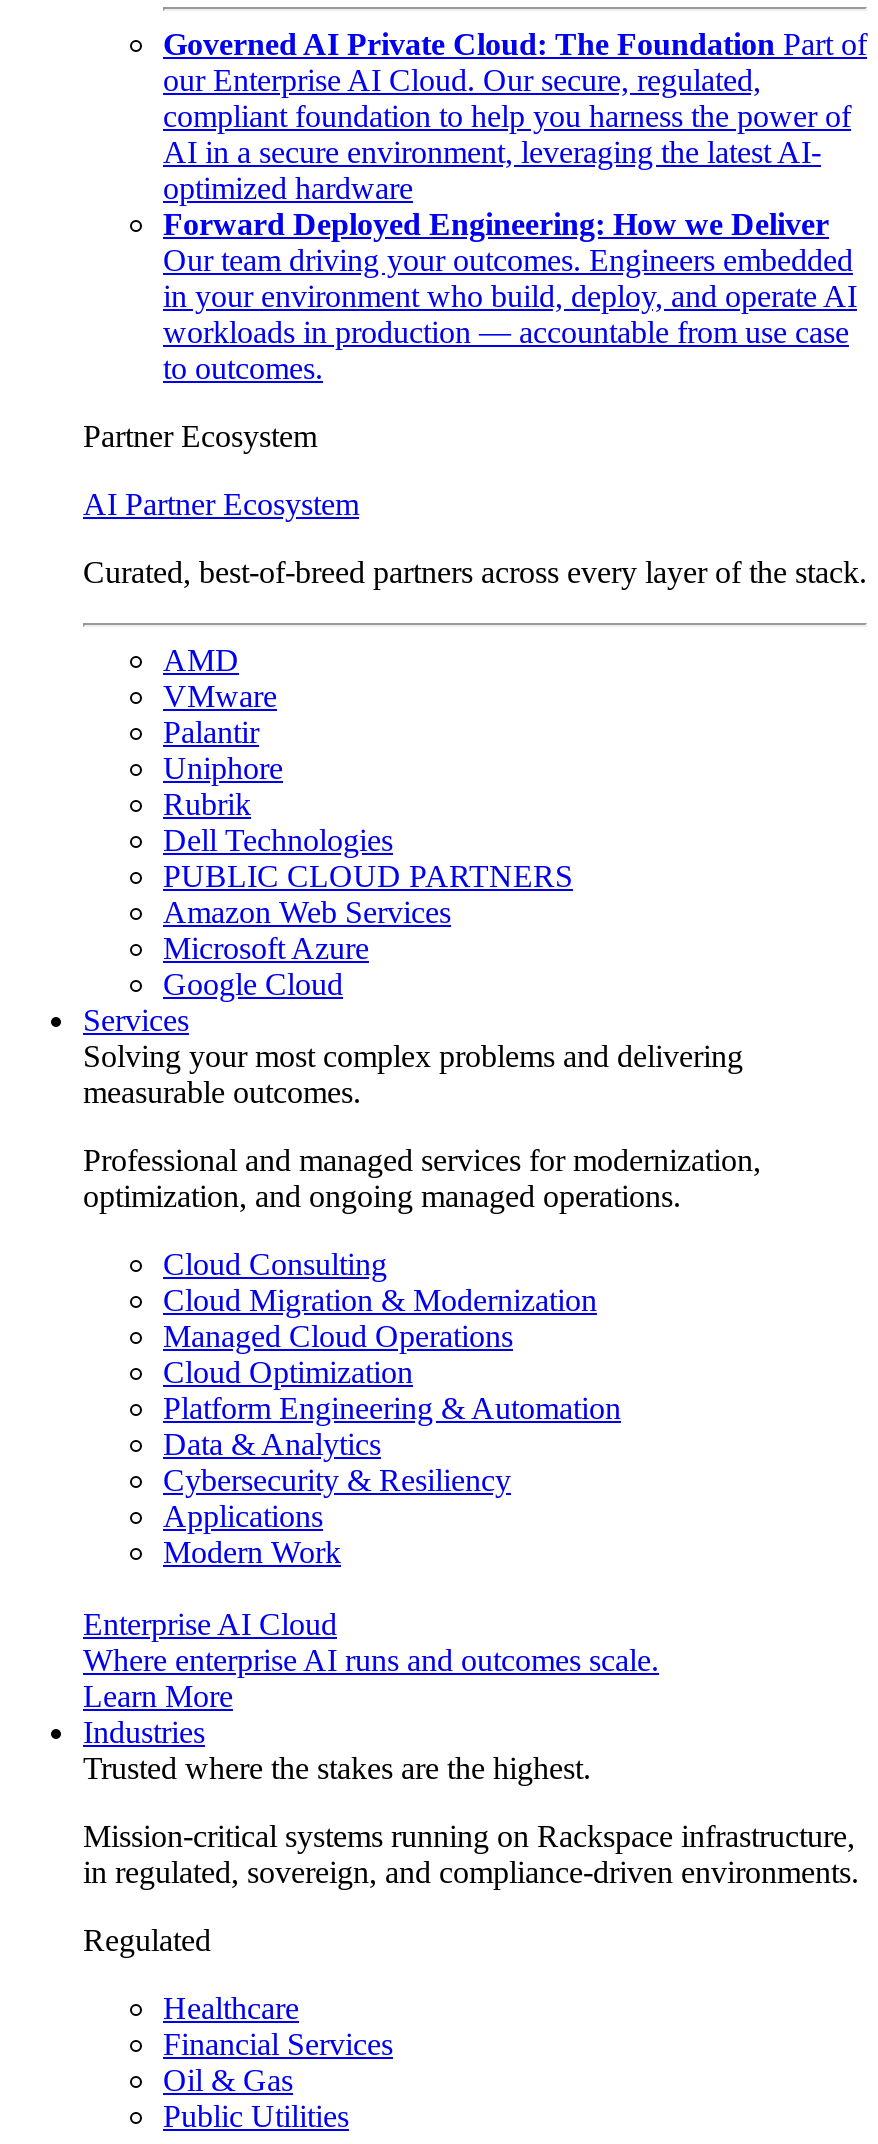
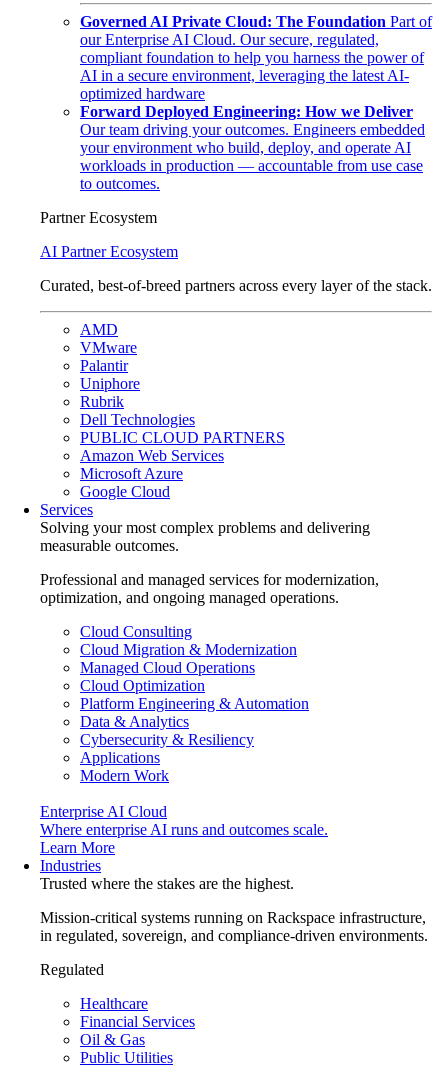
[163,279,857,313] in your environment who build, deploy, and operate AI -> [80,139,411,156] your environment who build, deploy, and operate AI

